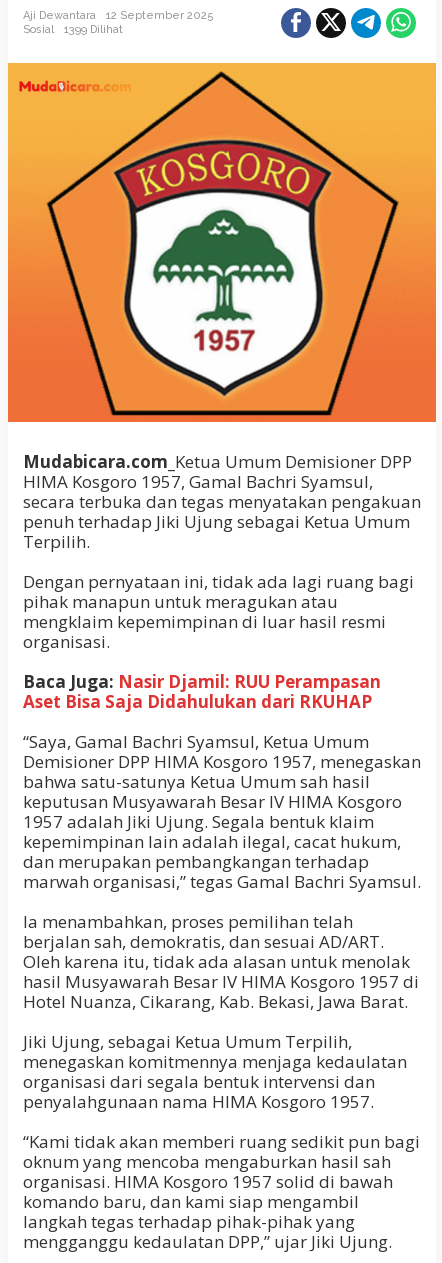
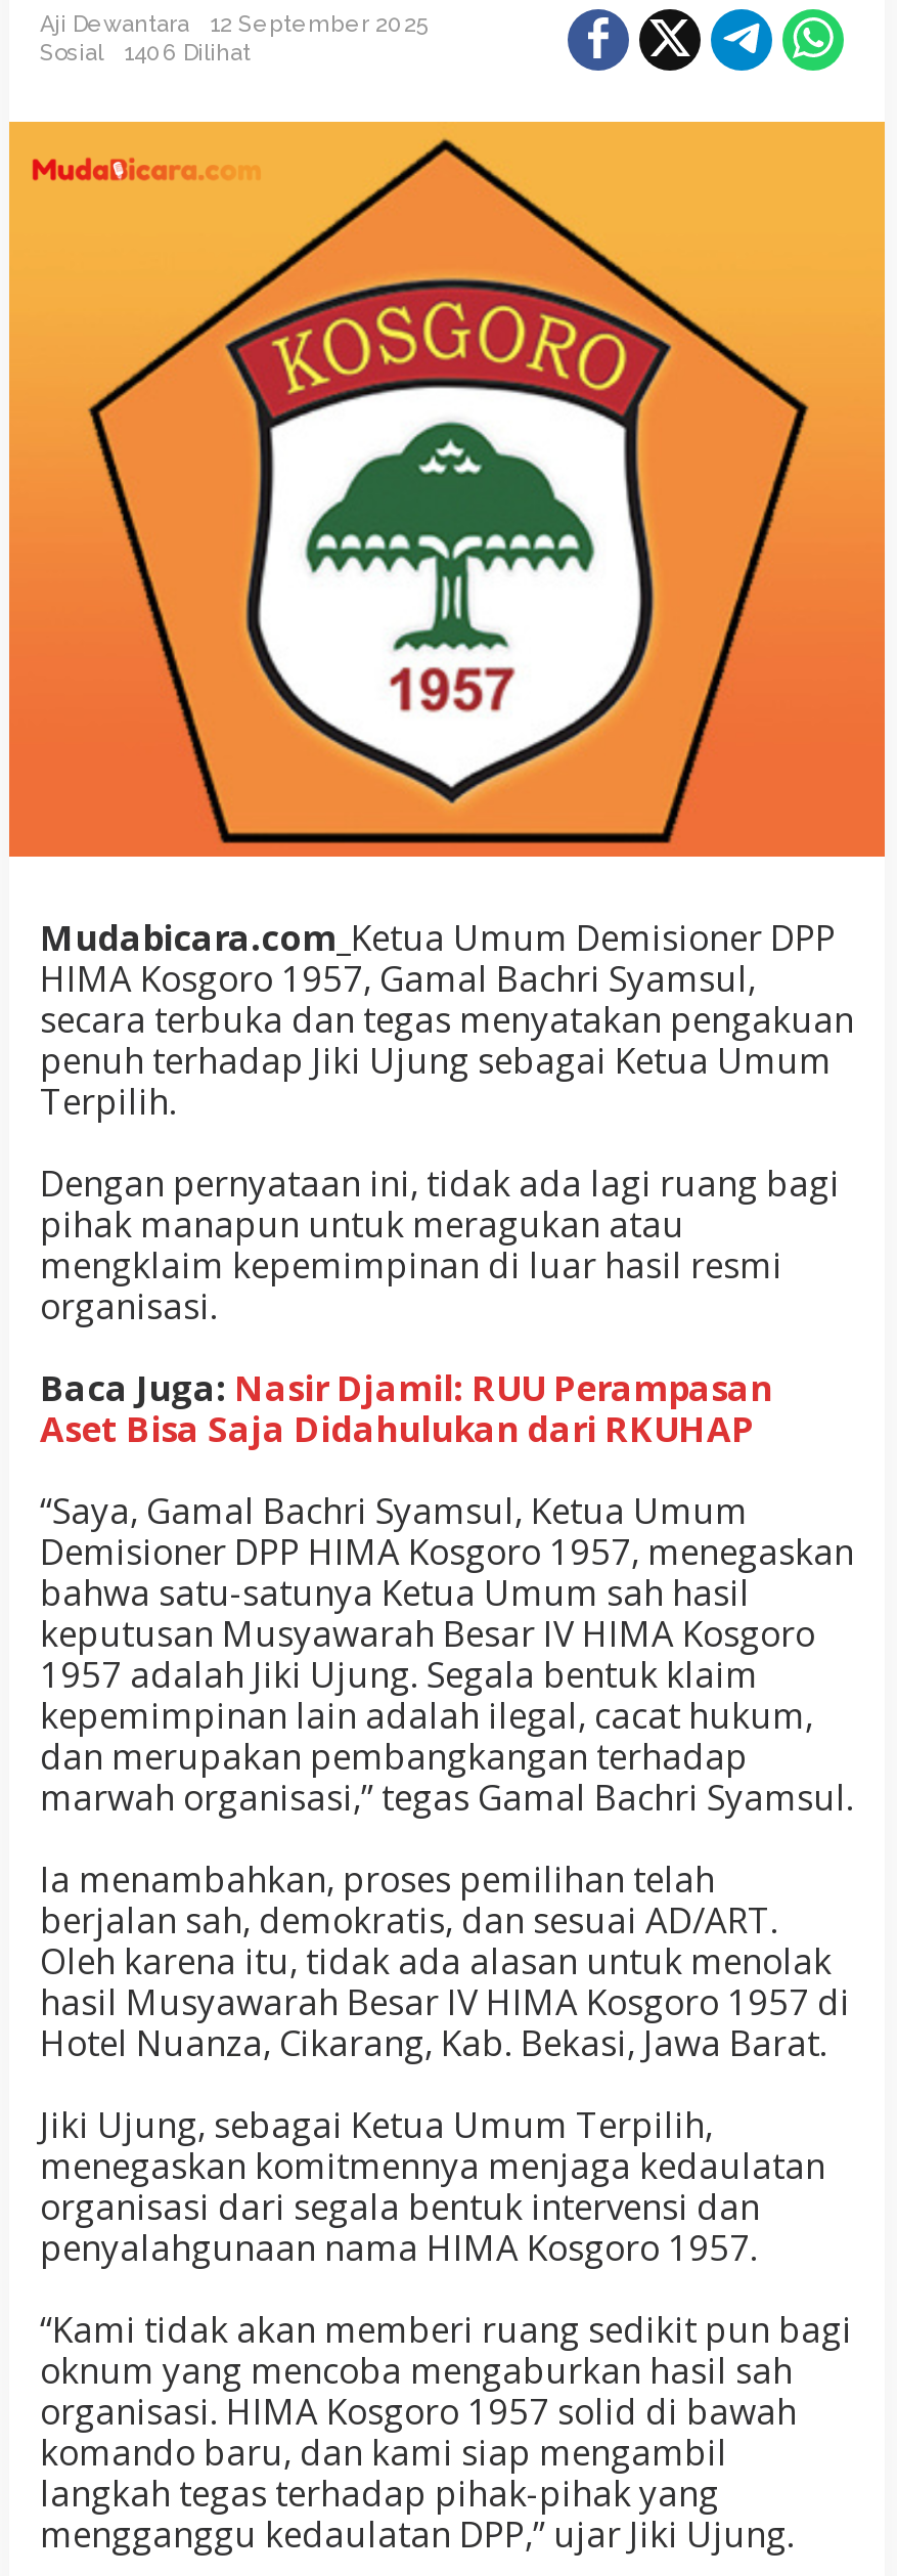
[23,23,123,36] Sosial 1399 Dilihat -> [40,40,251,67] Sosial 1406 Dilihat

